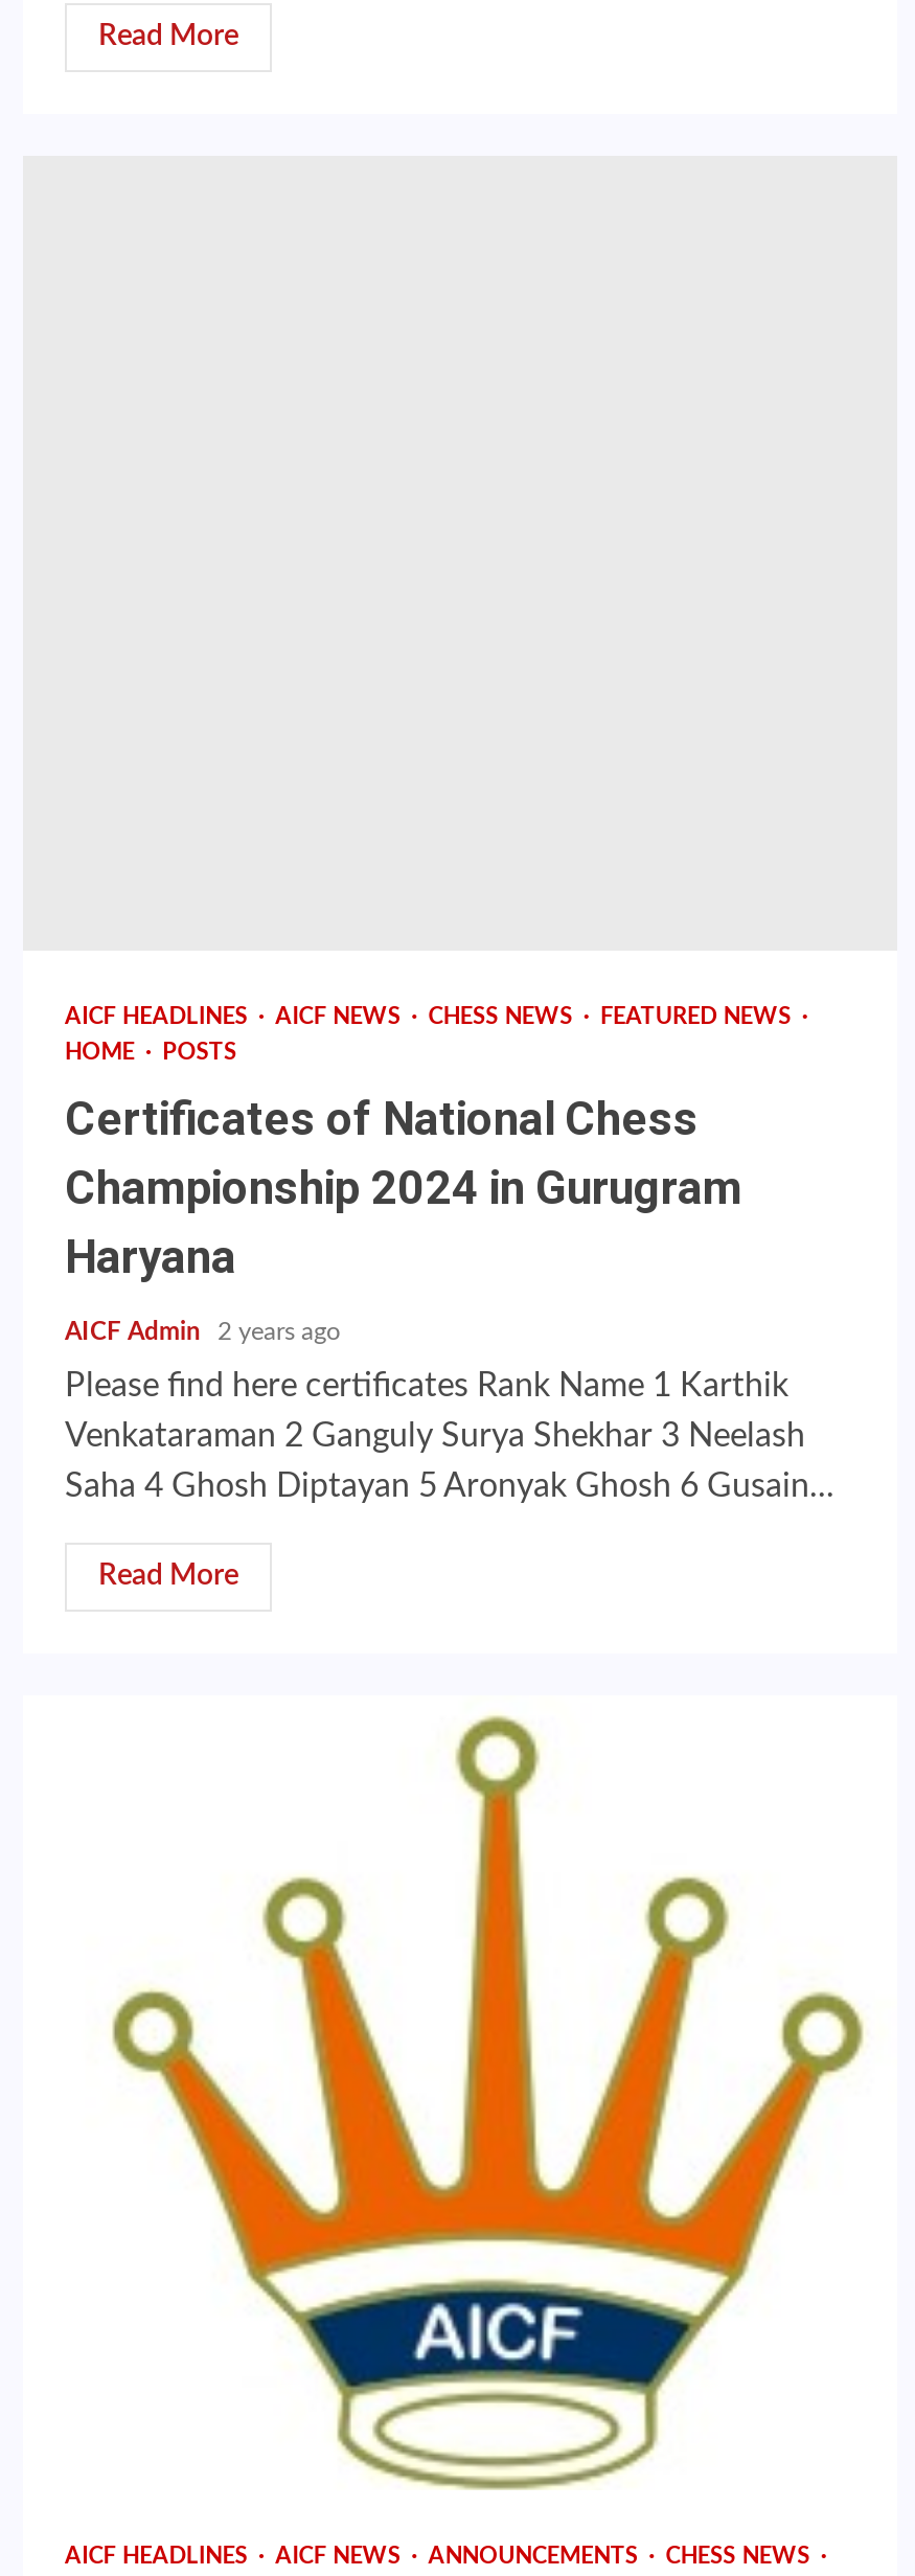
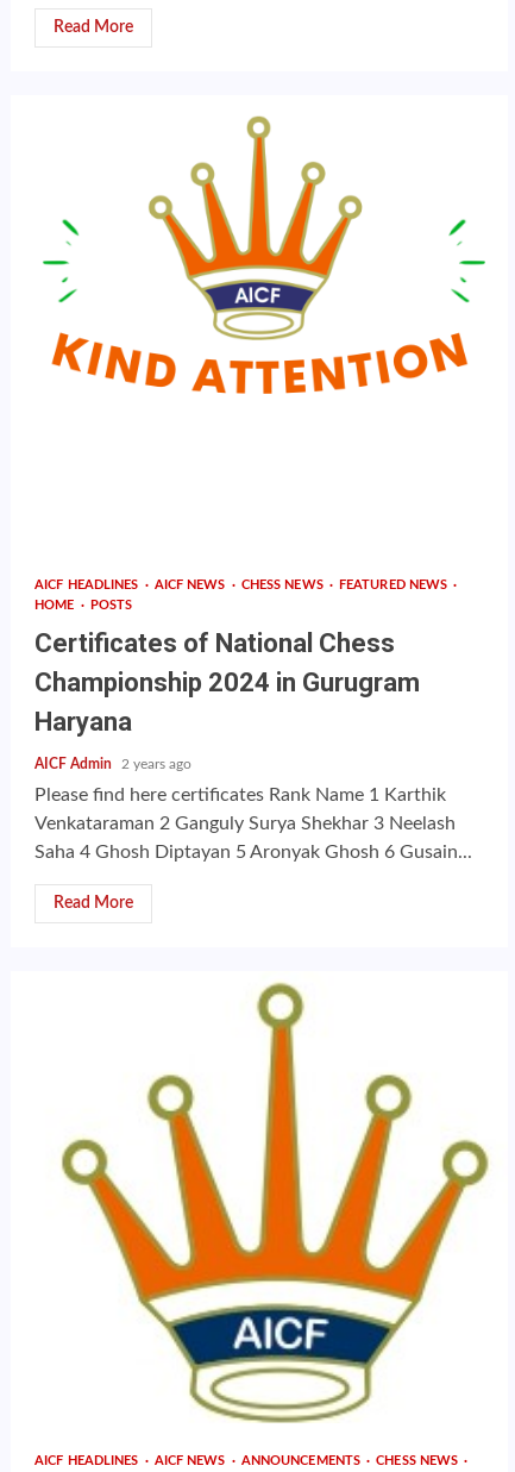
none -> [43,115,485,395] [image]

